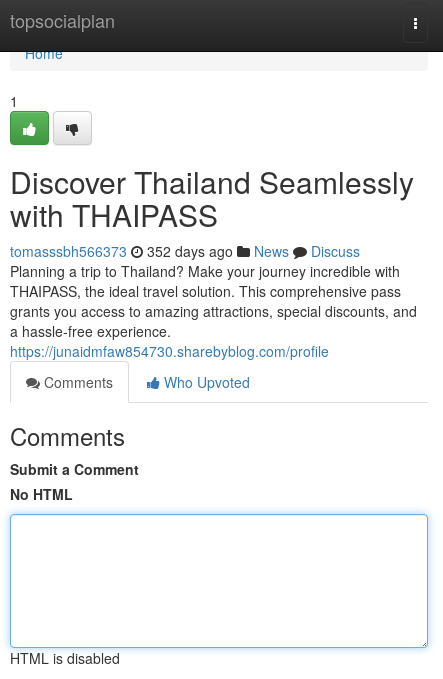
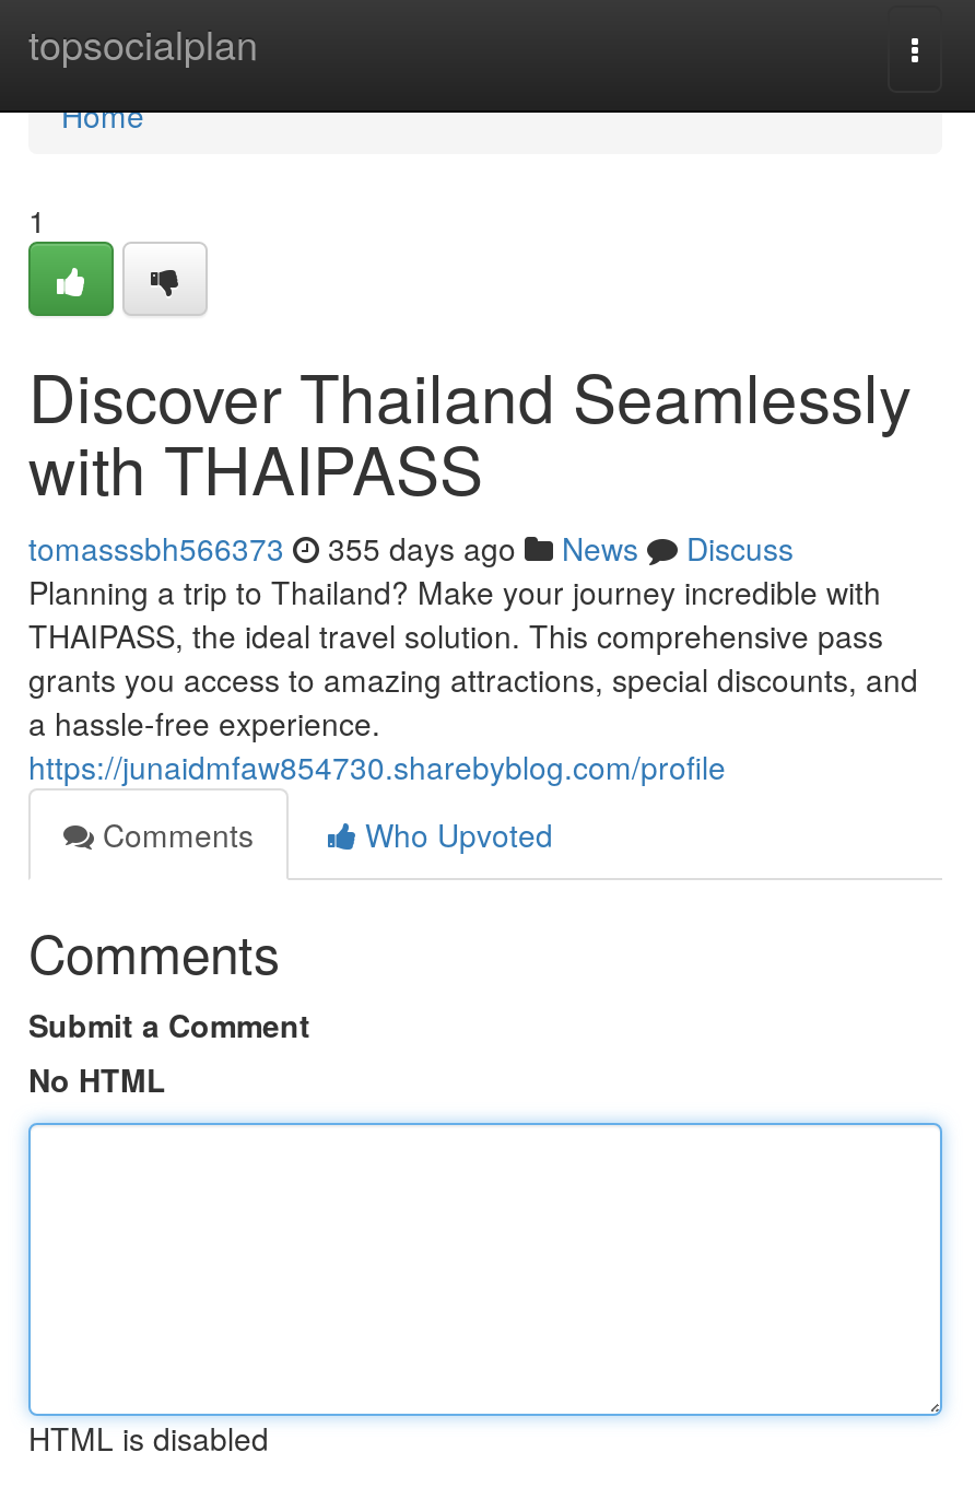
[10,241,360,261] tomasssbh566373 352 days ago News Discuss -> [28,526,794,570] tomasssbh566373 355 days ago News Discuss

